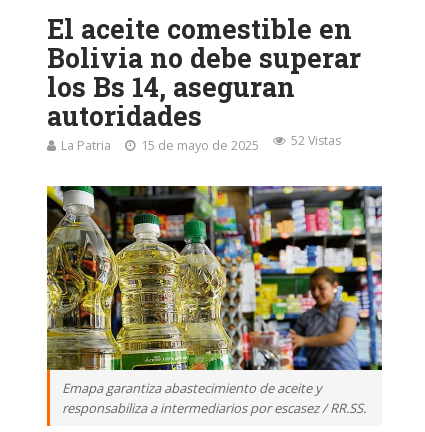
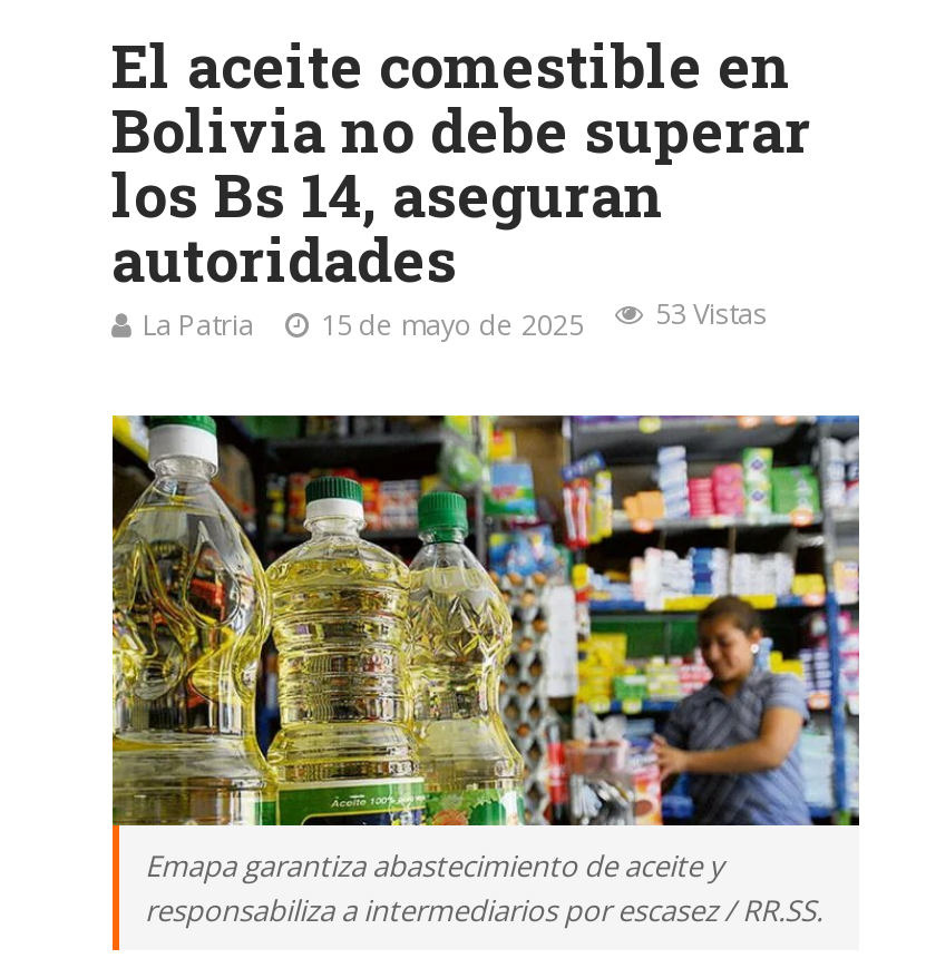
[60,132,340,154] La Patria 15 de mayo de 2025 52 Vistas -> [143,295,767,344] La Patria 15 de mayo de 2025 53 Vistas

